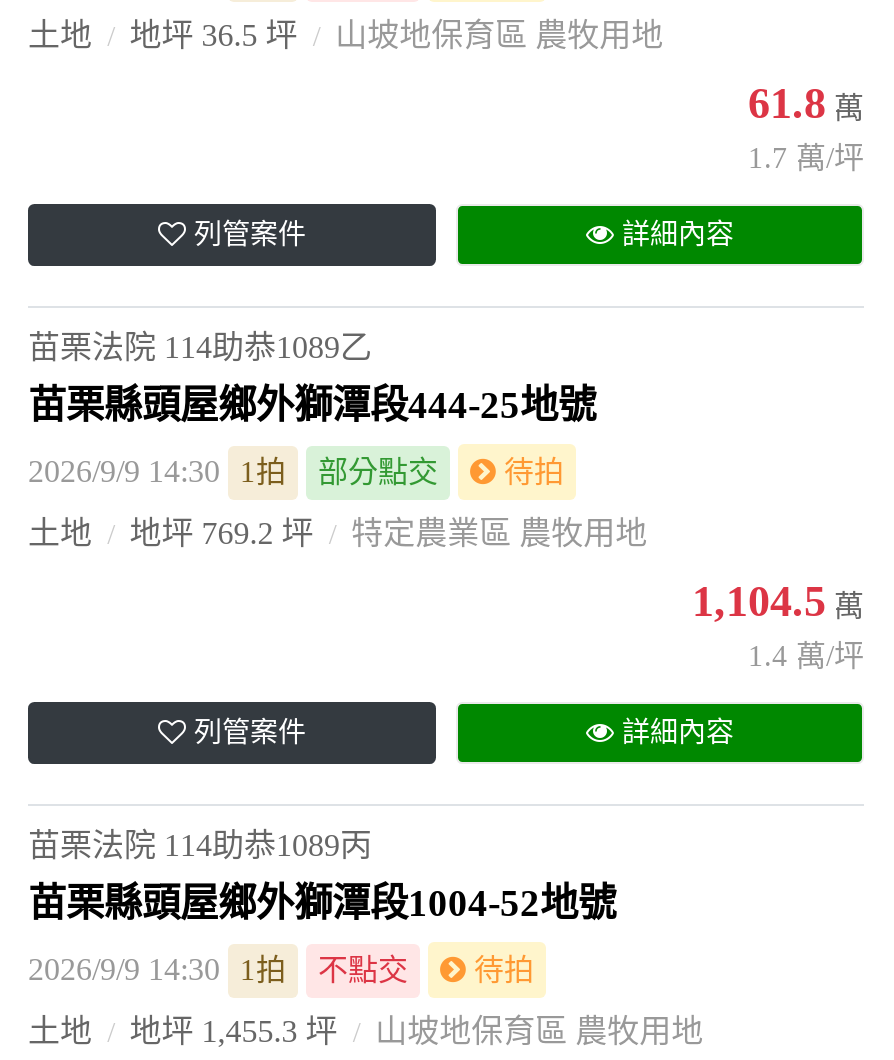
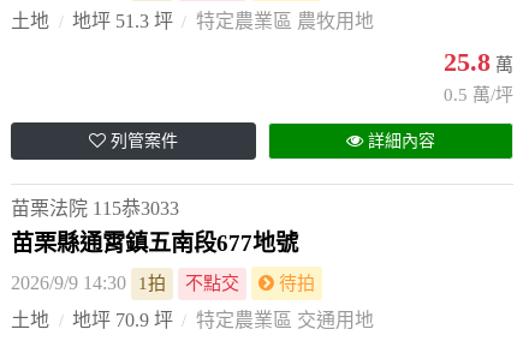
[130,18,663,52] 地坪 36.5 坪 | 山坡地保育區 農牧用地 -> [72,11,173,31] 地坪 51.3 坪
[748,78,864,174] 61.8 萬 | 1.7 萬/坪 -> [444,47,513,104] 25.8 萬 | 0.5 萬/坪
[28,330,864,924] 苗栗法院 114助恭1089乙 | 苗栗縣頭屋鄉外獅潭段444-25地號 | 2026/9/9 14:30 | 1拍 | 部分點交 | 待拍 | 土地 | 地坪 769.2 坪 | 1,104.5 萬 | 1.4 萬/坪 | 列管案件 | 詳細內容 | 苗栗法院 114助恭1089丙 | 苗栗縣頭屋鄉外獅潭段1004-52地號 -> [11,198,298,256] 苗栗法院 115恭3033 | 苗栗縣通霄鎮五南段677地號
moved [351,516,647,550] -> [195,11,373,31]: 特定農業區 農牧用地
[130,1014,703,1048] 地坪 1,455.3 坪 | 山坡地保育區 農牧用地 -> [72,310,373,330] 地坪 70.9 坪 | 特定農業區 交通用地

